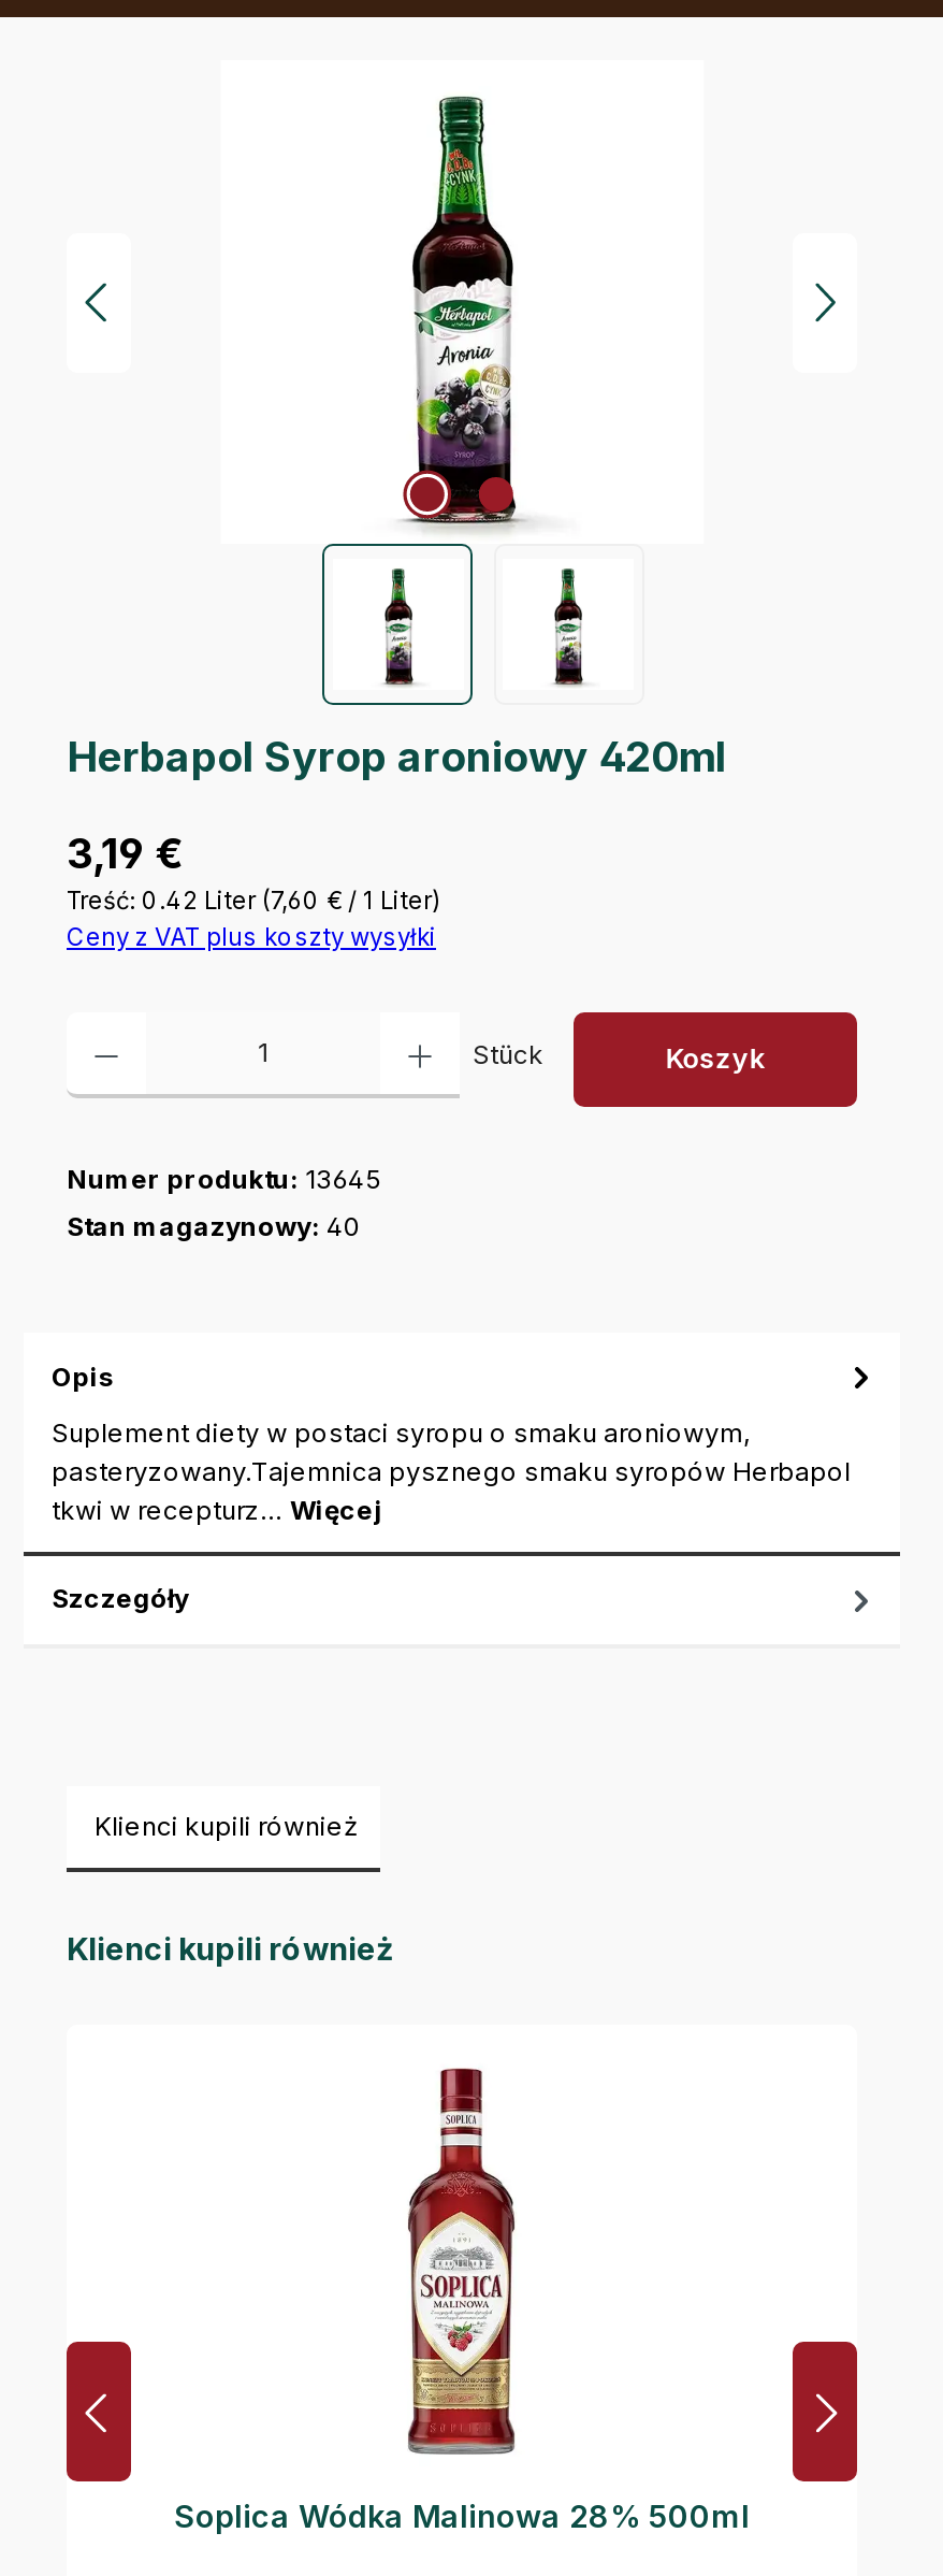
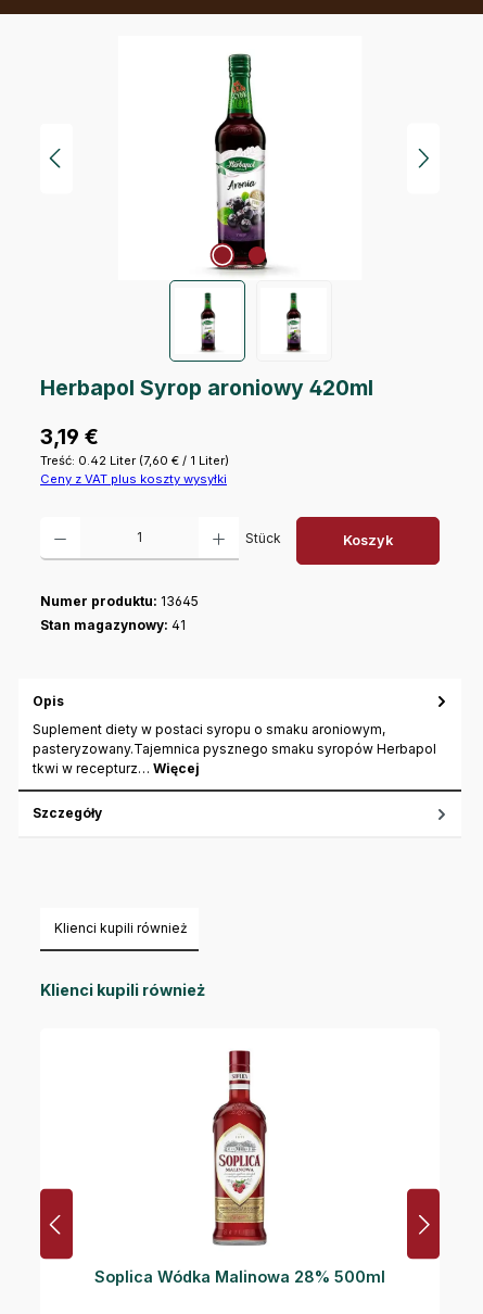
[67,1211,361,1243] Stan magazynowy: 40 -> [40,617,186,633] Stan magazynowy: 41

